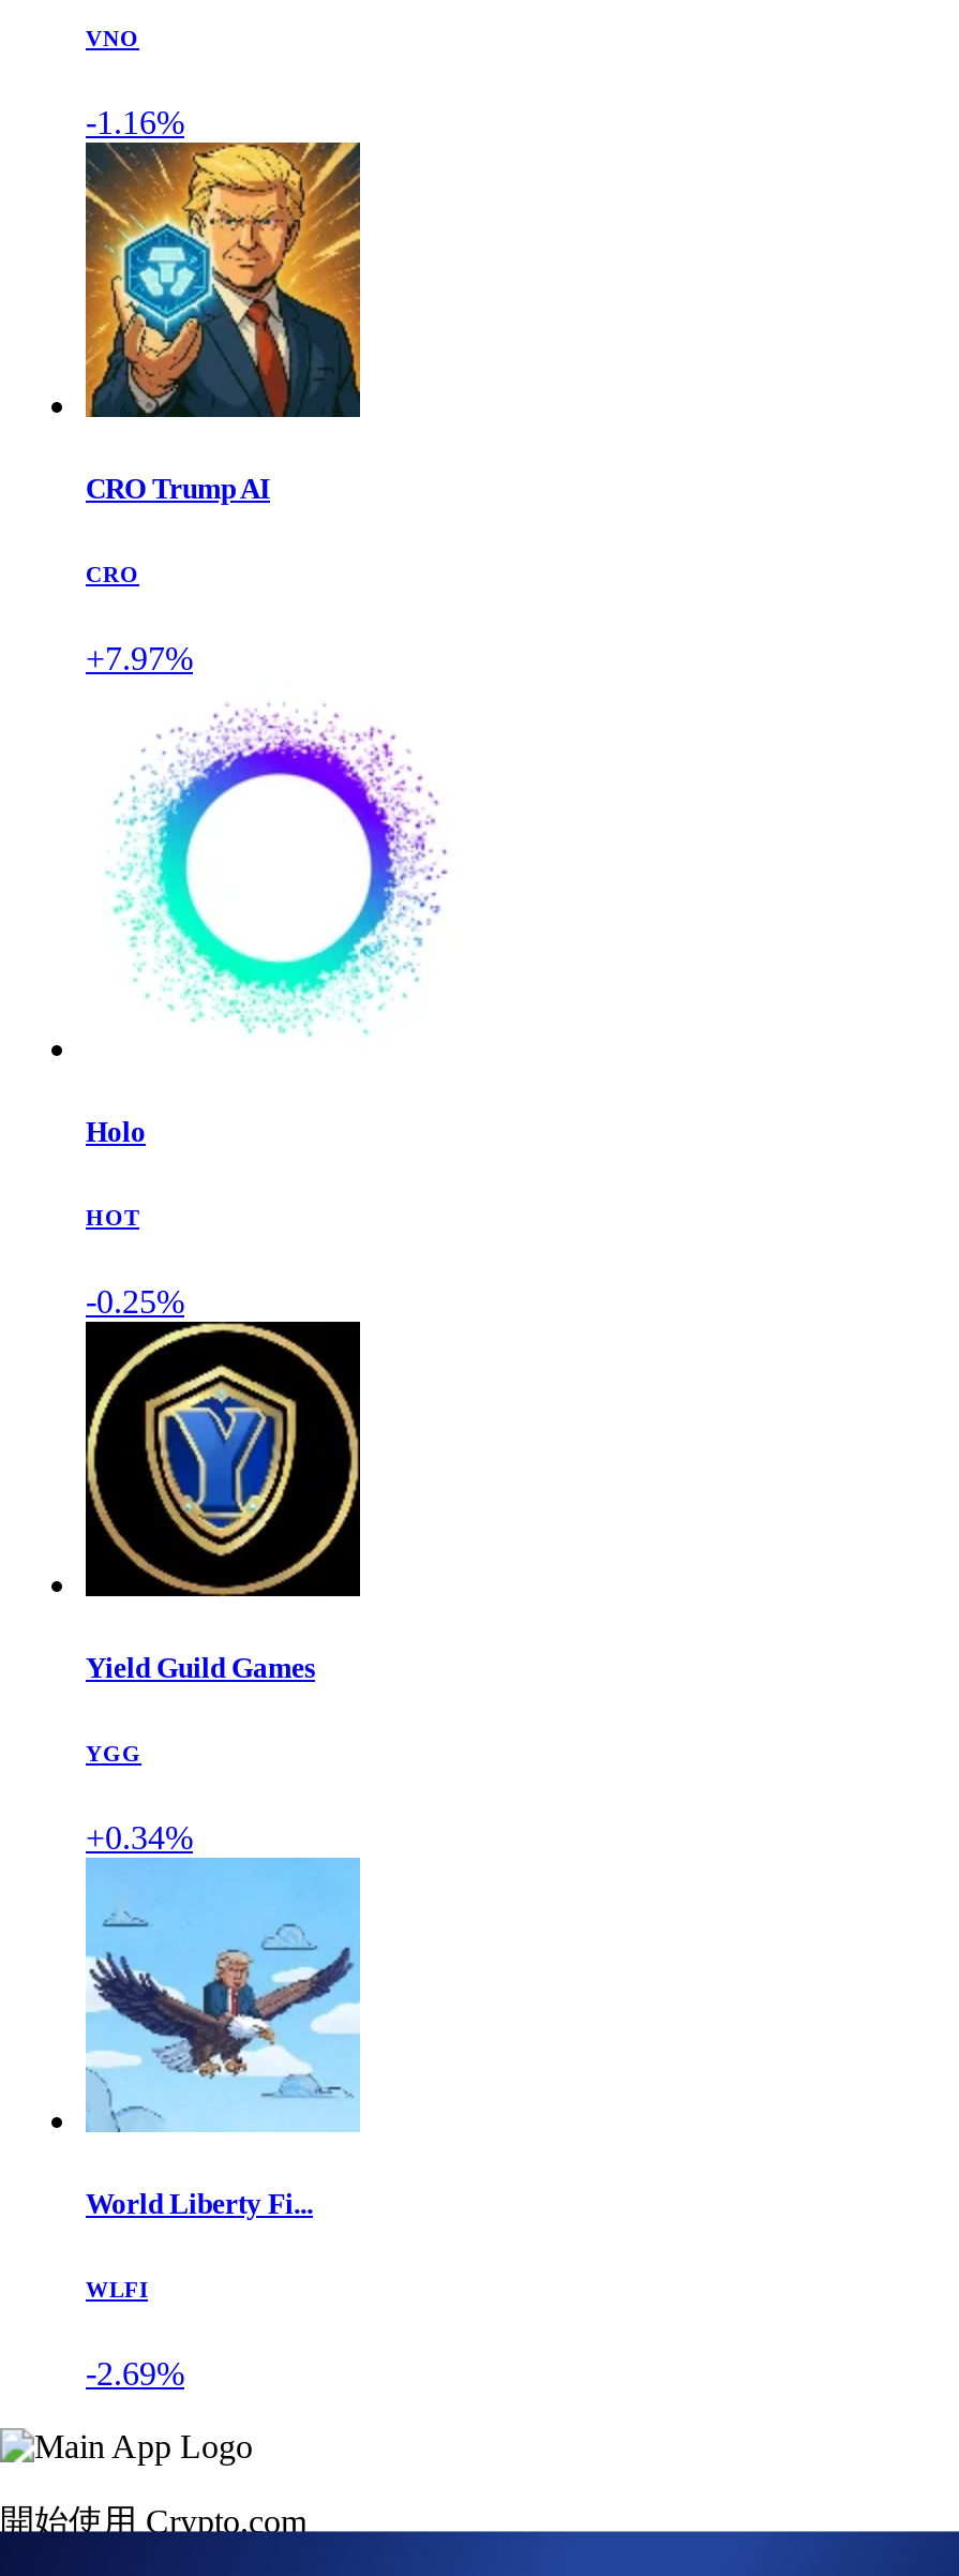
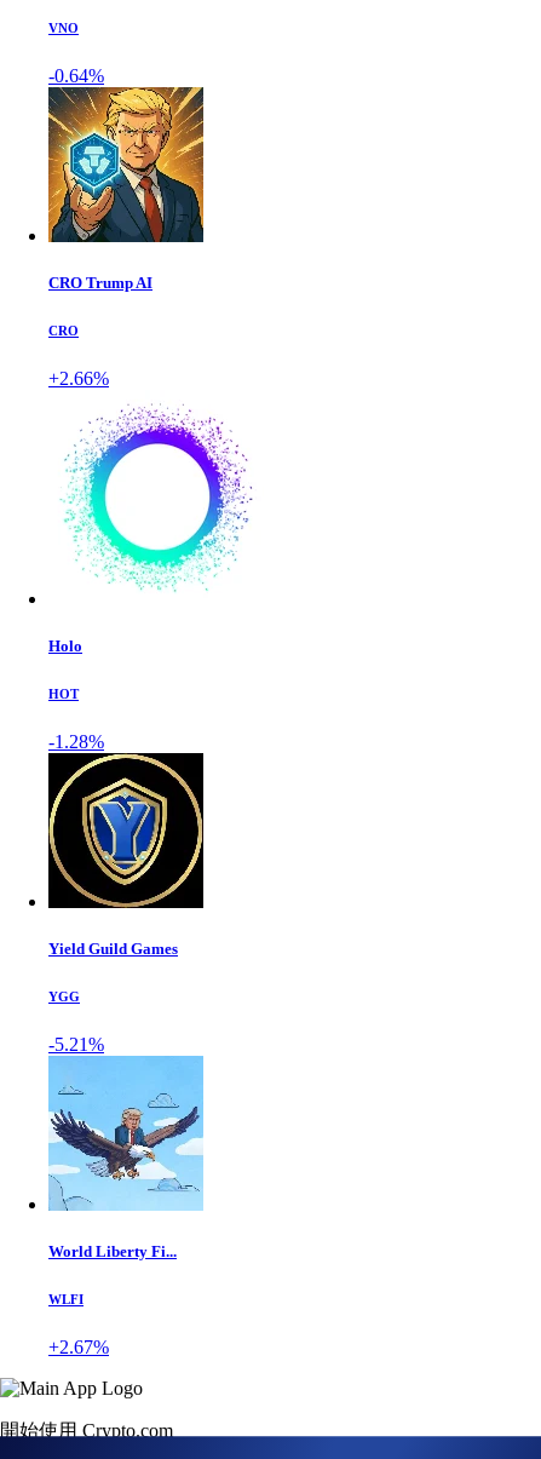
[86,104,184,140] -1.16% -> [48,65,104,86] -0.64%
[86,640,193,676] +7.97% -> [48,368,109,389] +2.66%
[86,1283,184,1320] -0.25% -> [48,731,104,752] -1.28%
[86,1820,193,1856] +0.34% -> [48,1034,104,1055] -5.21%
[86,2356,184,2392] -2.69% -> [48,1337,109,1358] +2.67%

